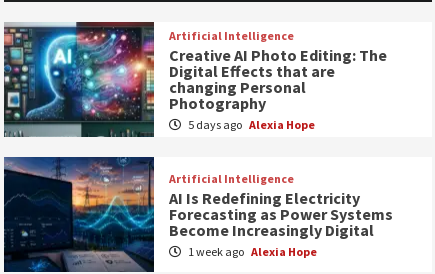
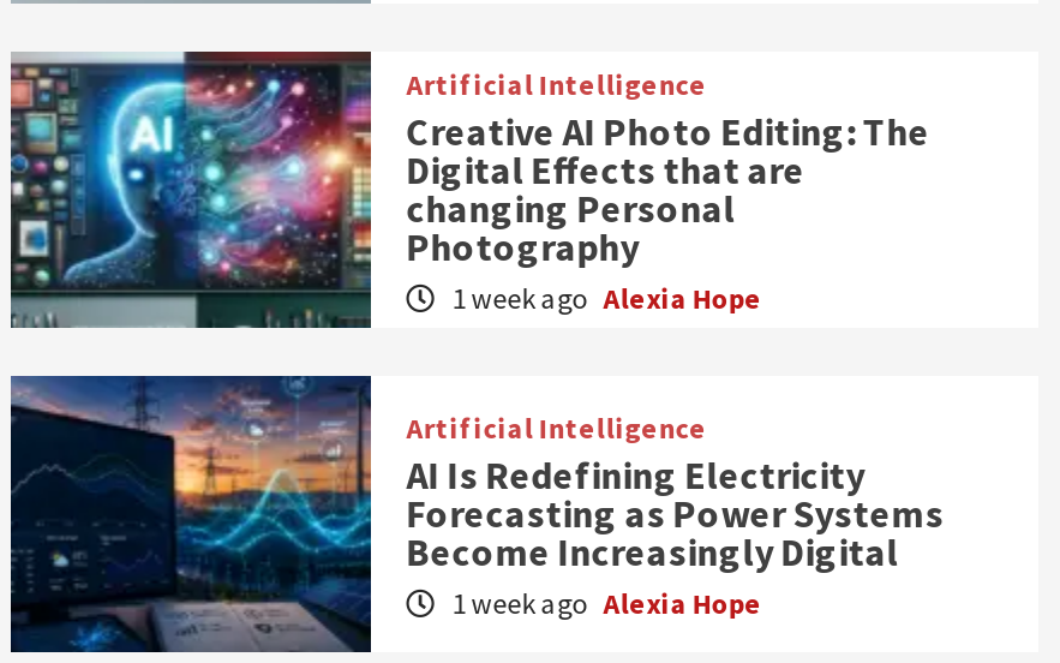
[186,117,315,132] 5 days ago Alexia Hope -> [447,280,762,316] 1 week ago Alexia Hope

